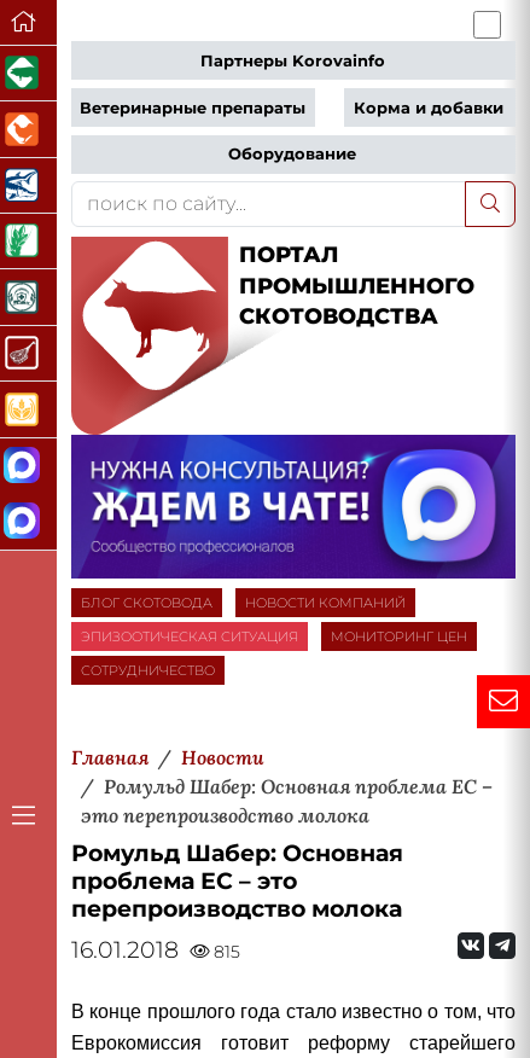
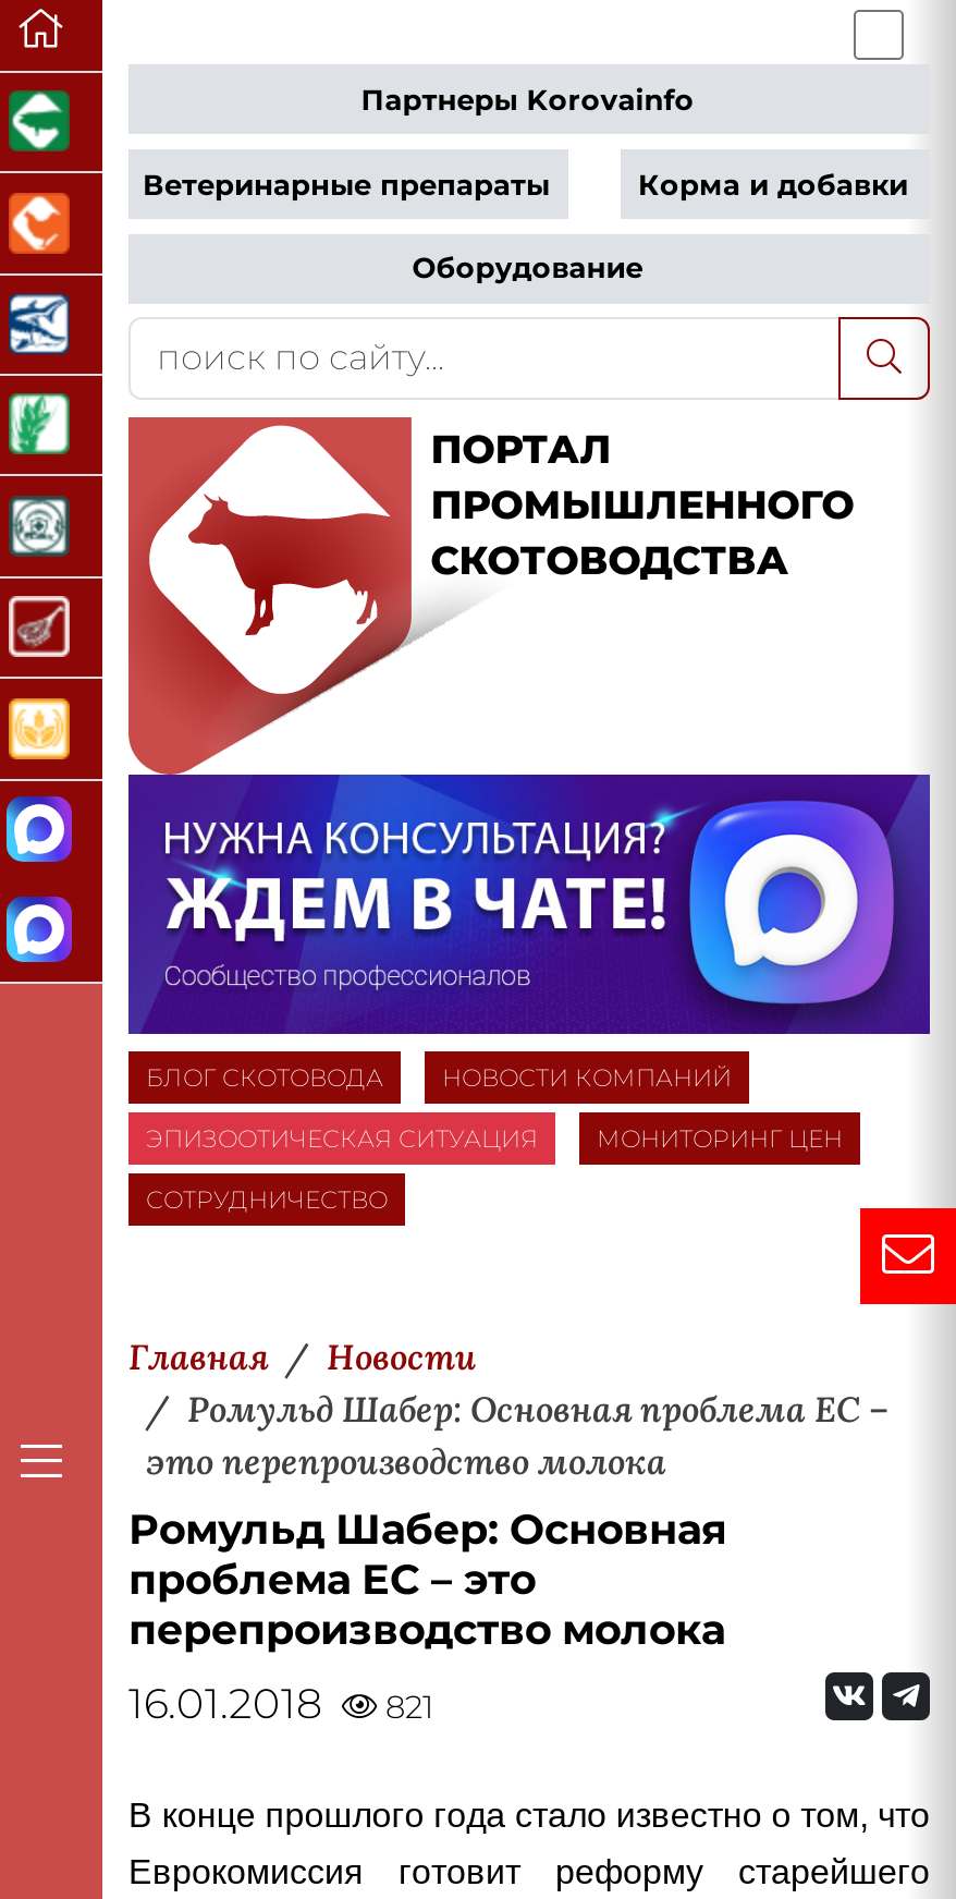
[71,934,240,963] 16.01.2018 815 -> [128,1676,433,1728] 16.01.2018 821

